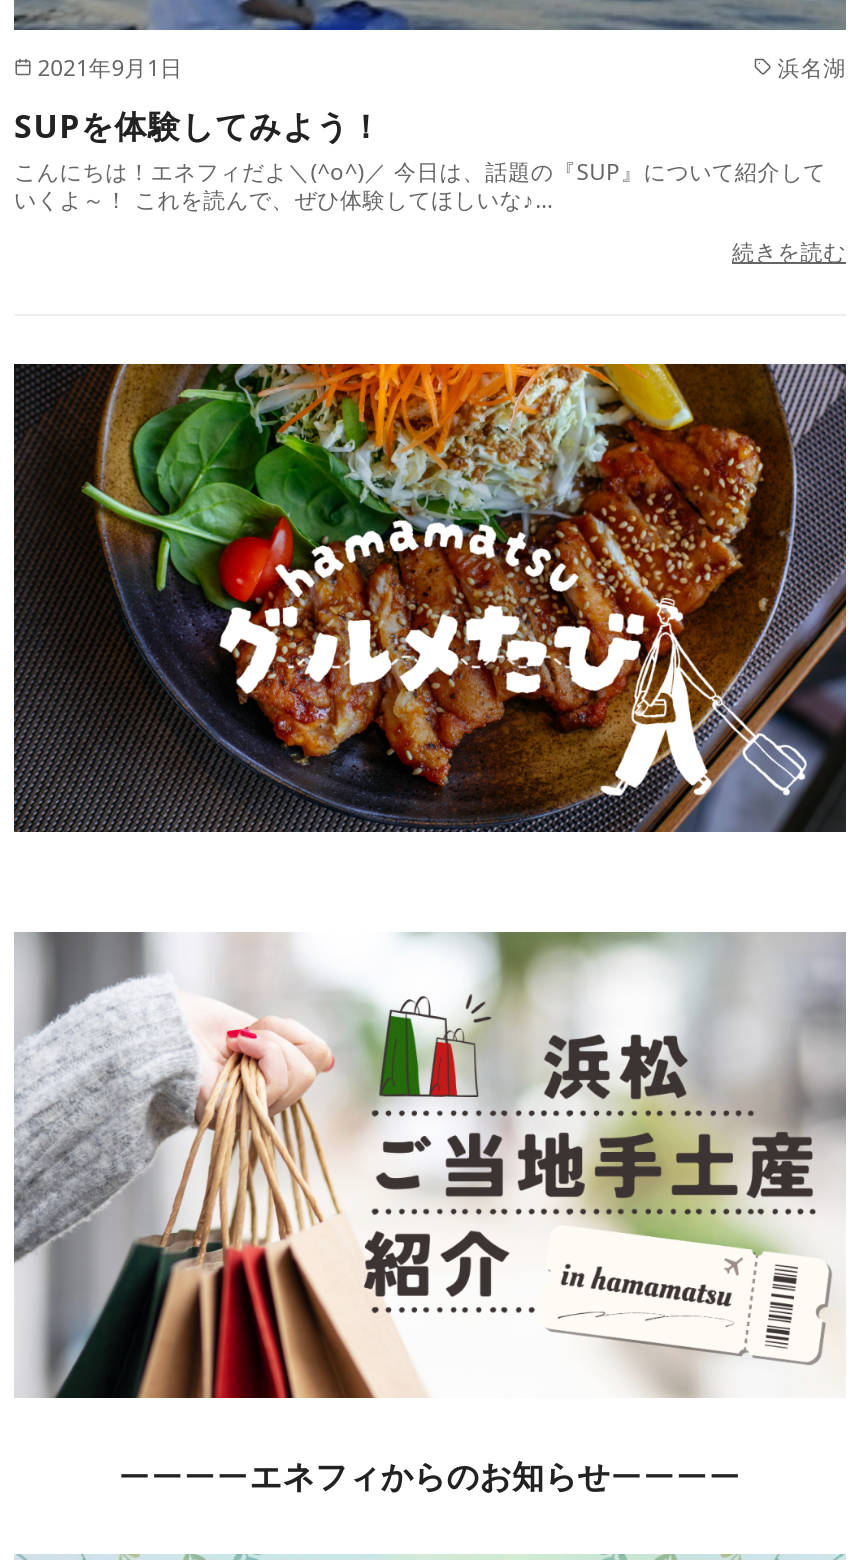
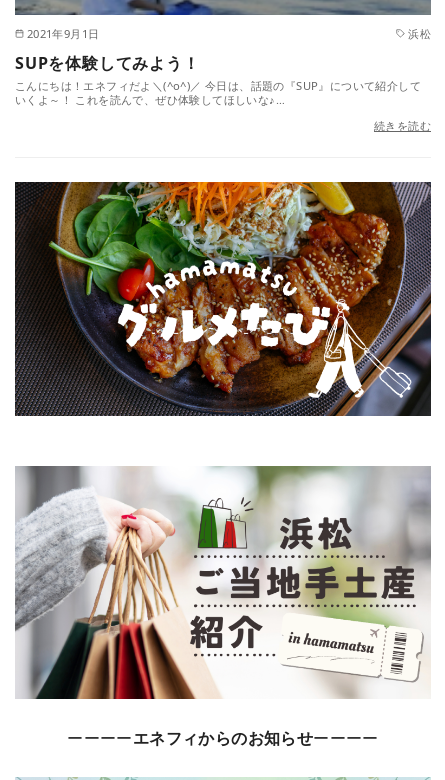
[778,51,846,81] 浜名湖 -> [408,26,431,41] 浜松

